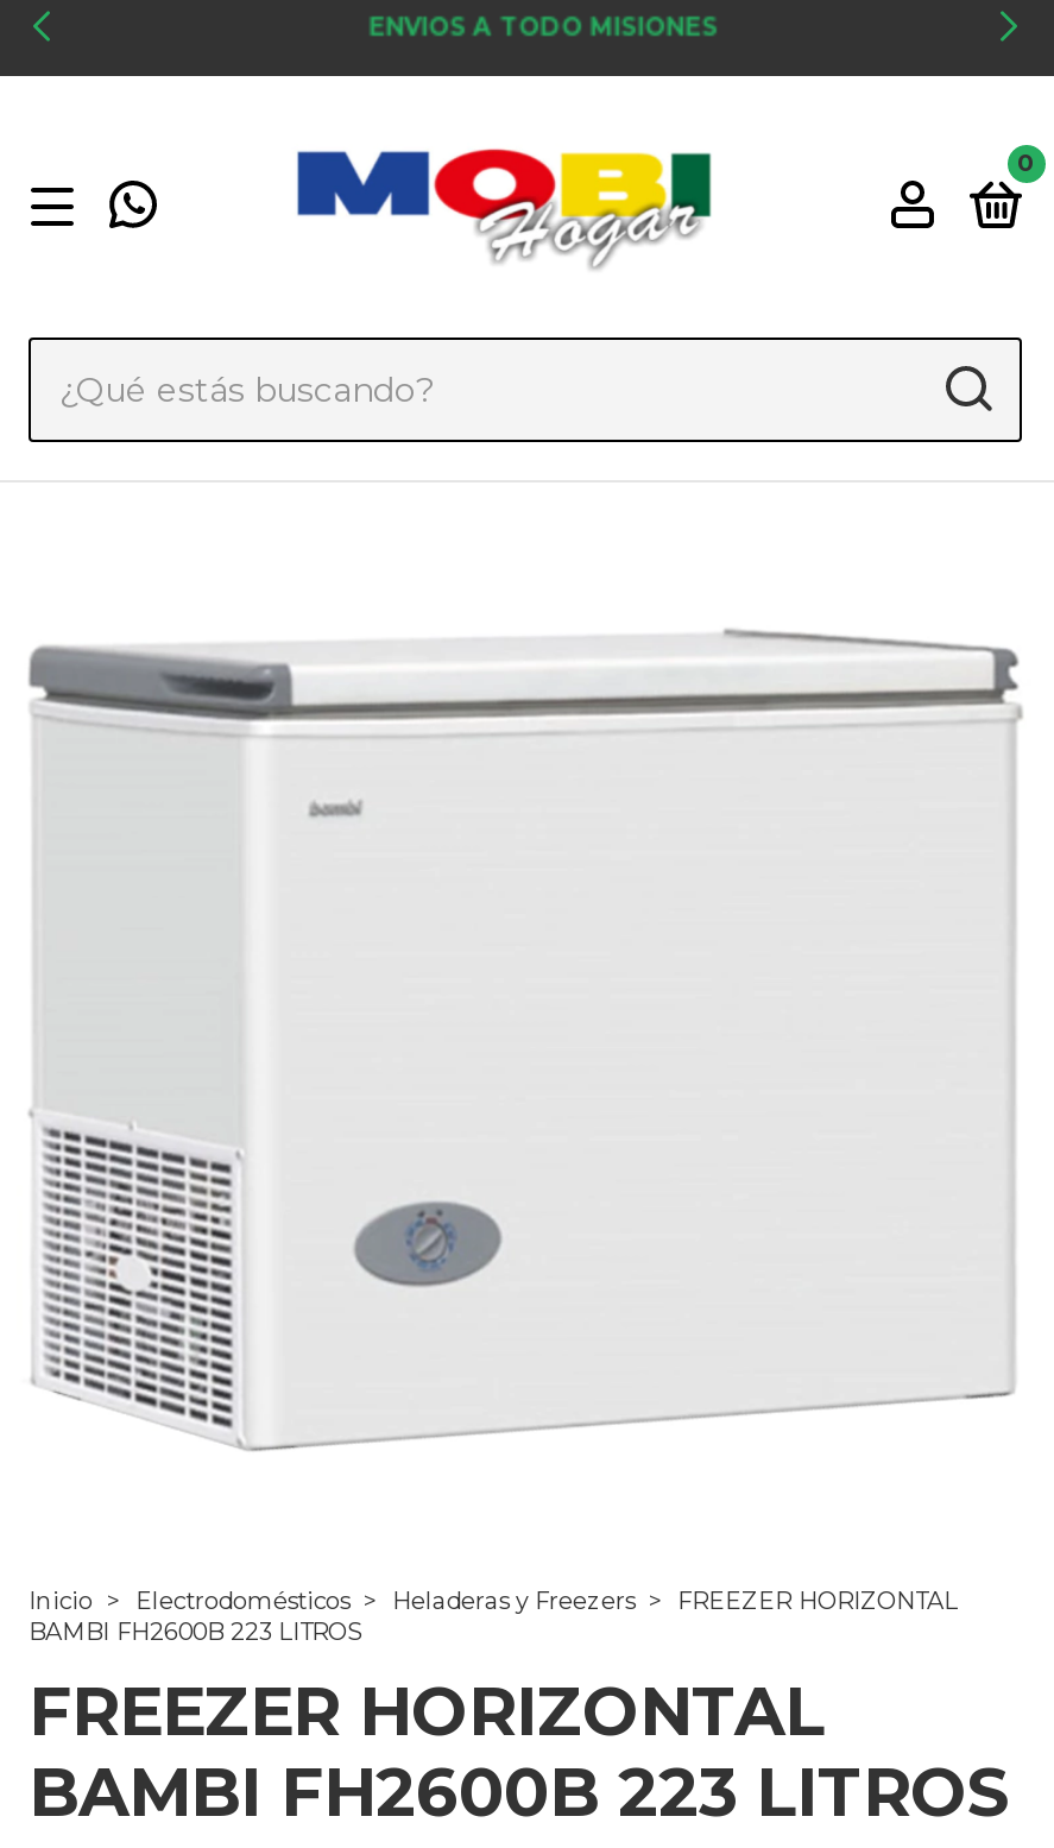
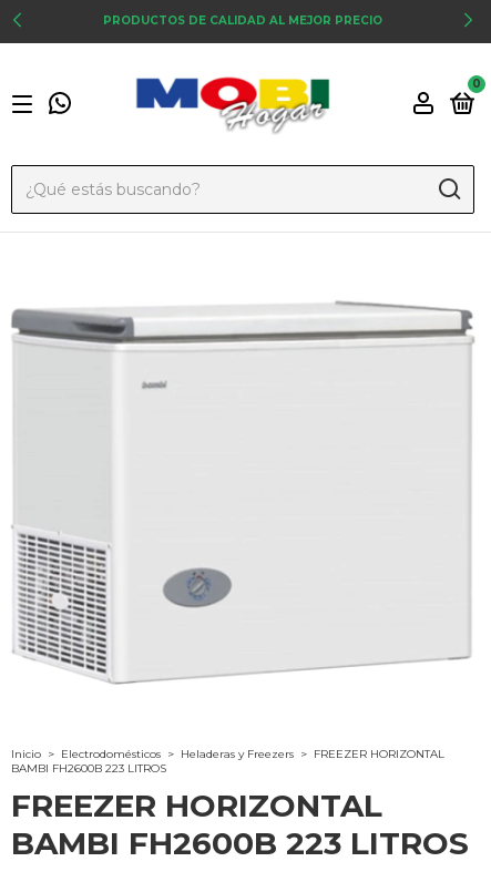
[351,12,700,43] ENVIOS A TODO MISIONES -> [103,13,382,28] PRODUCTOS DE CALIDAD AL MEJOR PRECIO

